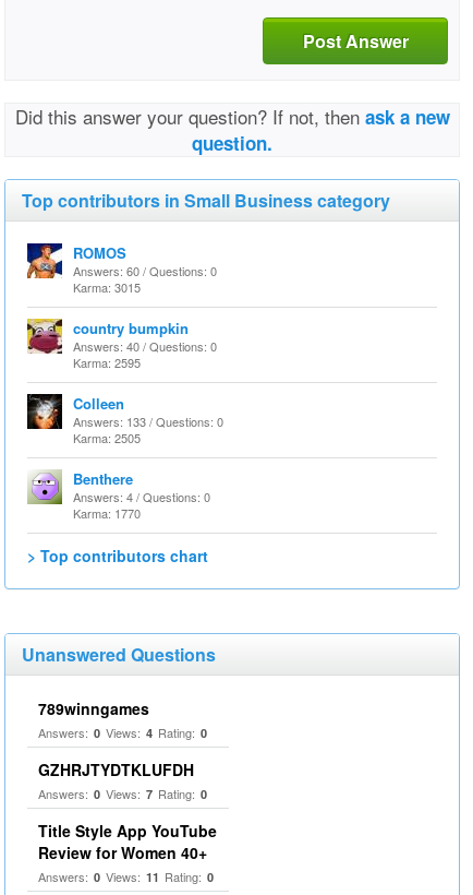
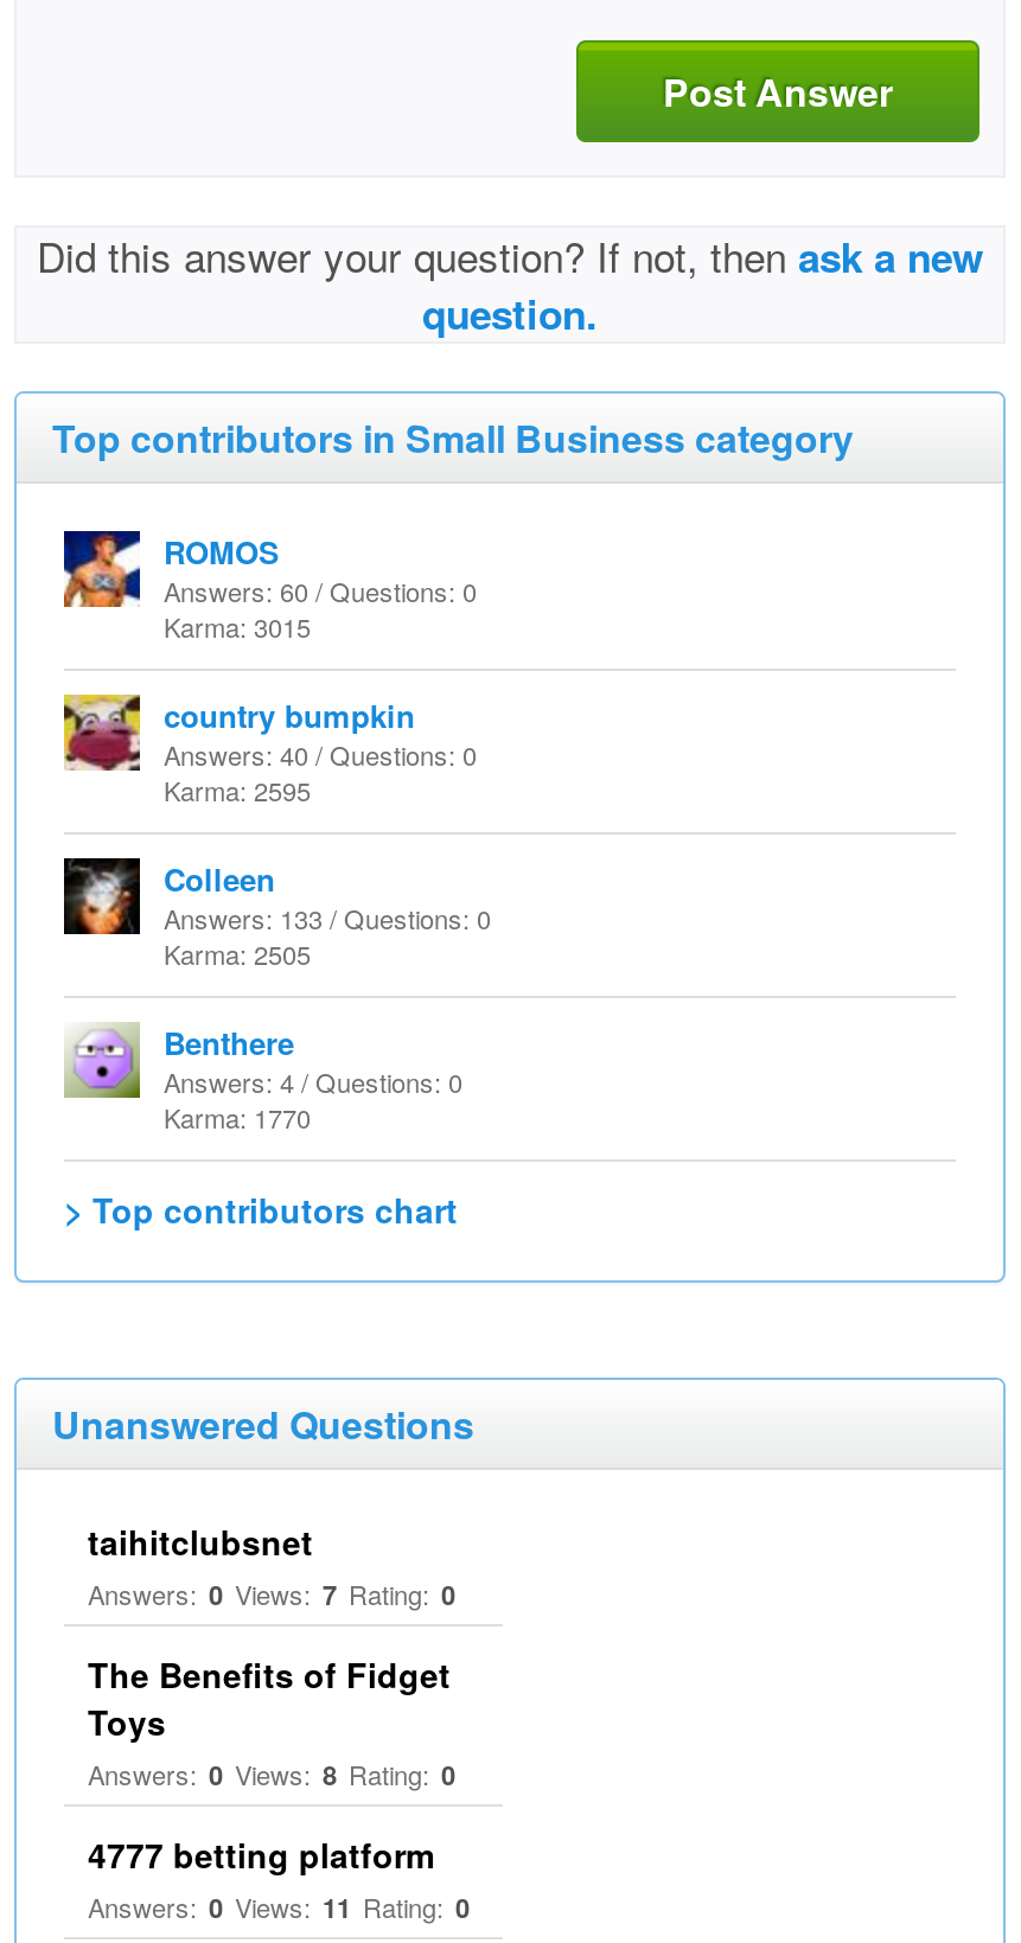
[38,697,207,780] 789winngames | Answers: 0 Views: 4 Rating: 0 | GZHRJTYDTKLUFDH -> [88,1517,313,1565] taihitclubsnet
moved [38,785,207,802] -> [88,1574,455,1612]: Answers: 0 Views: 7 Rating: 0
[38,820,217,863] Title Style App YouTube | Review for Women 40+ -> [88,1650,455,1878] The Benefits of Fidget | Toys | Answers: 0 Views: 8 Rating: 0 | 4777 betting platform

